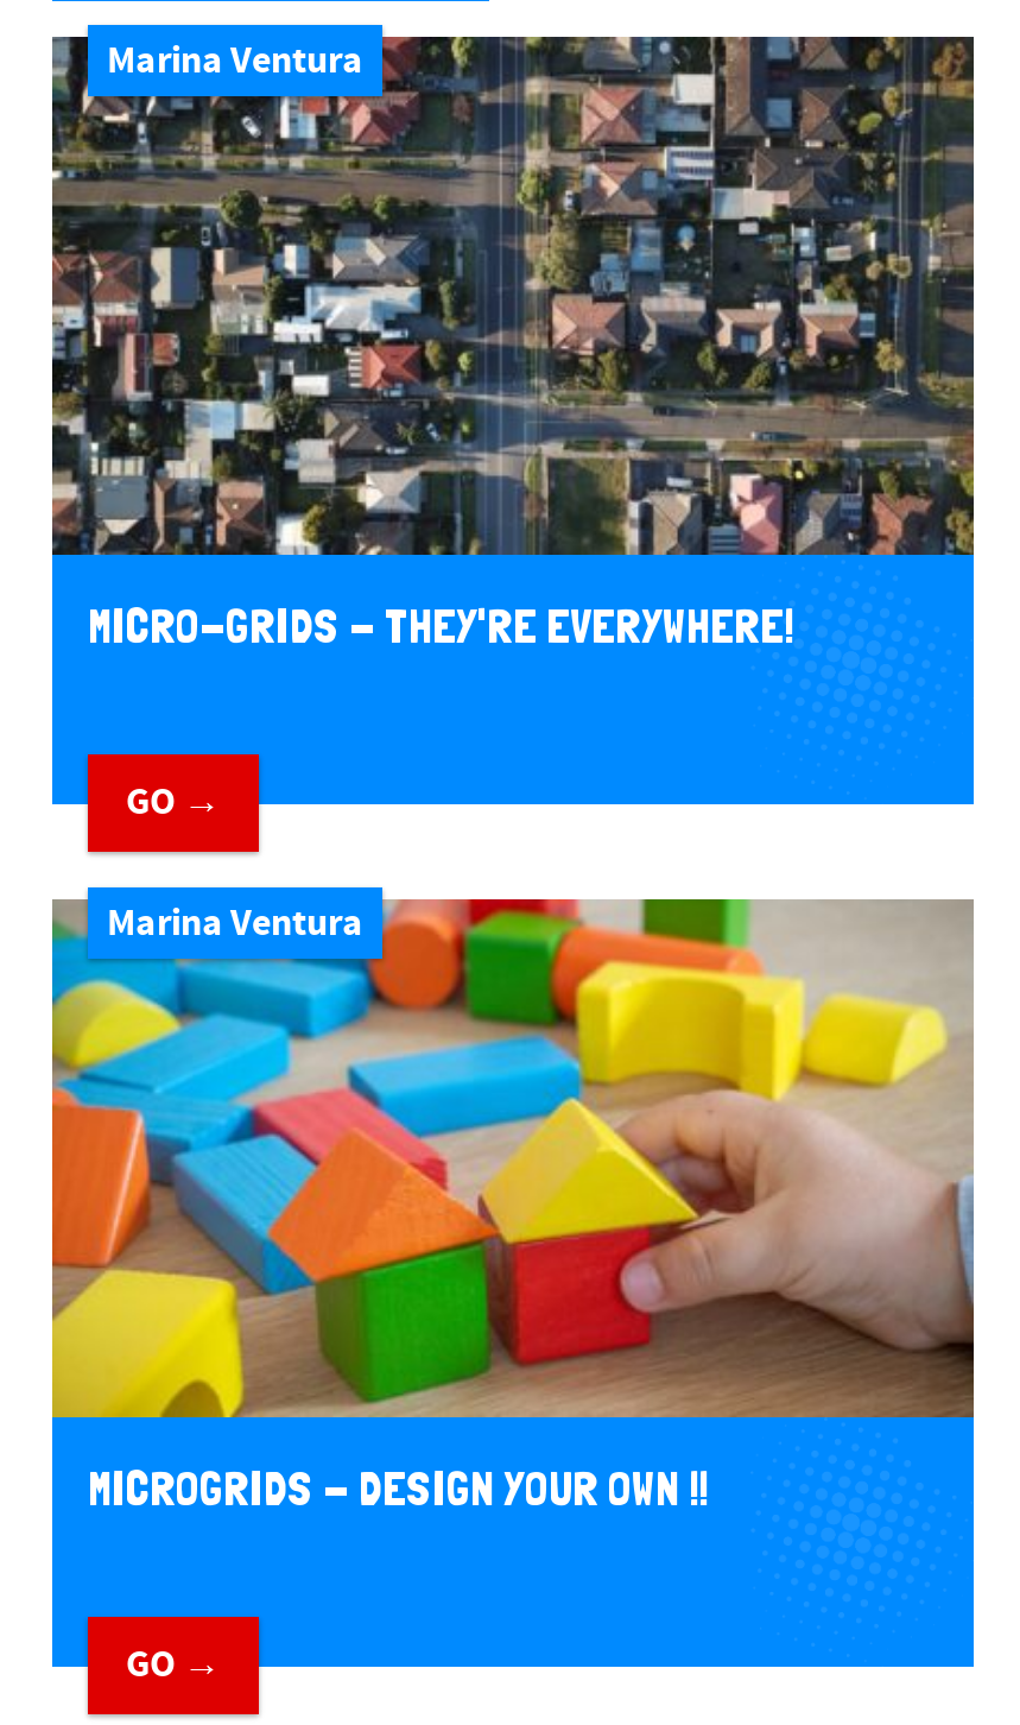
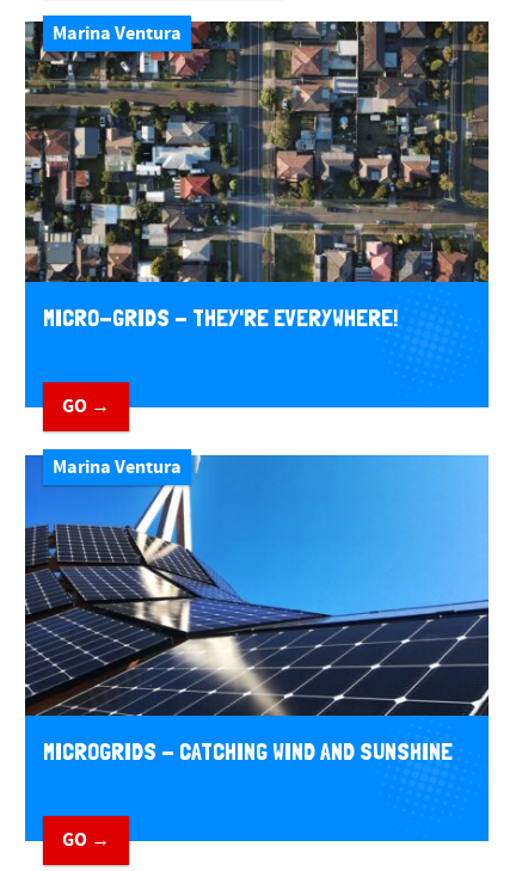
[50,897,976,1517] [image] | MICROGRIDS - DESIGN YOUR OWN !! -> [24,454,490,766] [image] | MICROGRIDS - CATCHING WIND AND SUNSHINE

